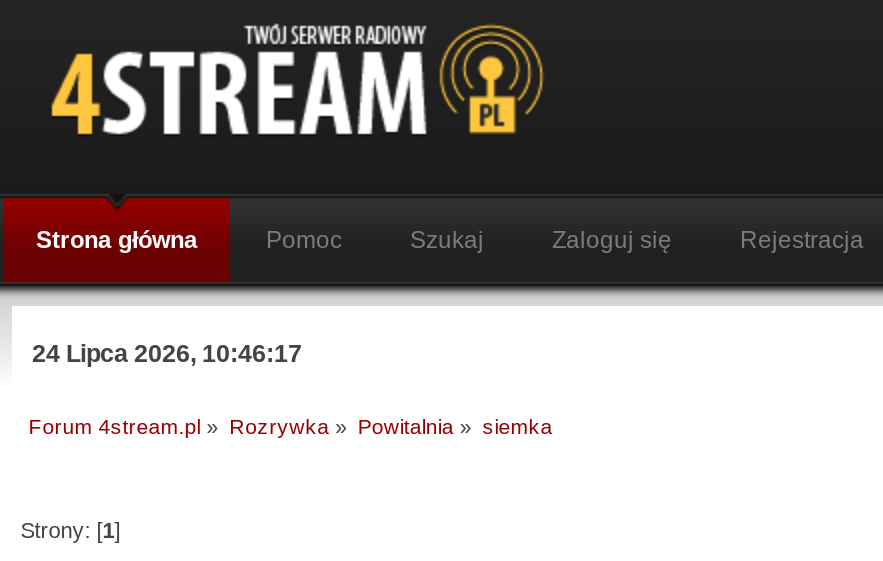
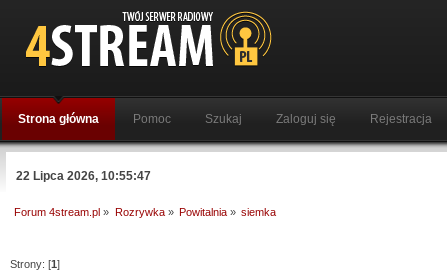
[32,340,302,368] 24 Lipca 2026, 10:46:17 -> [16,169,151,183] 22 Lipca 2026, 10:55:47

